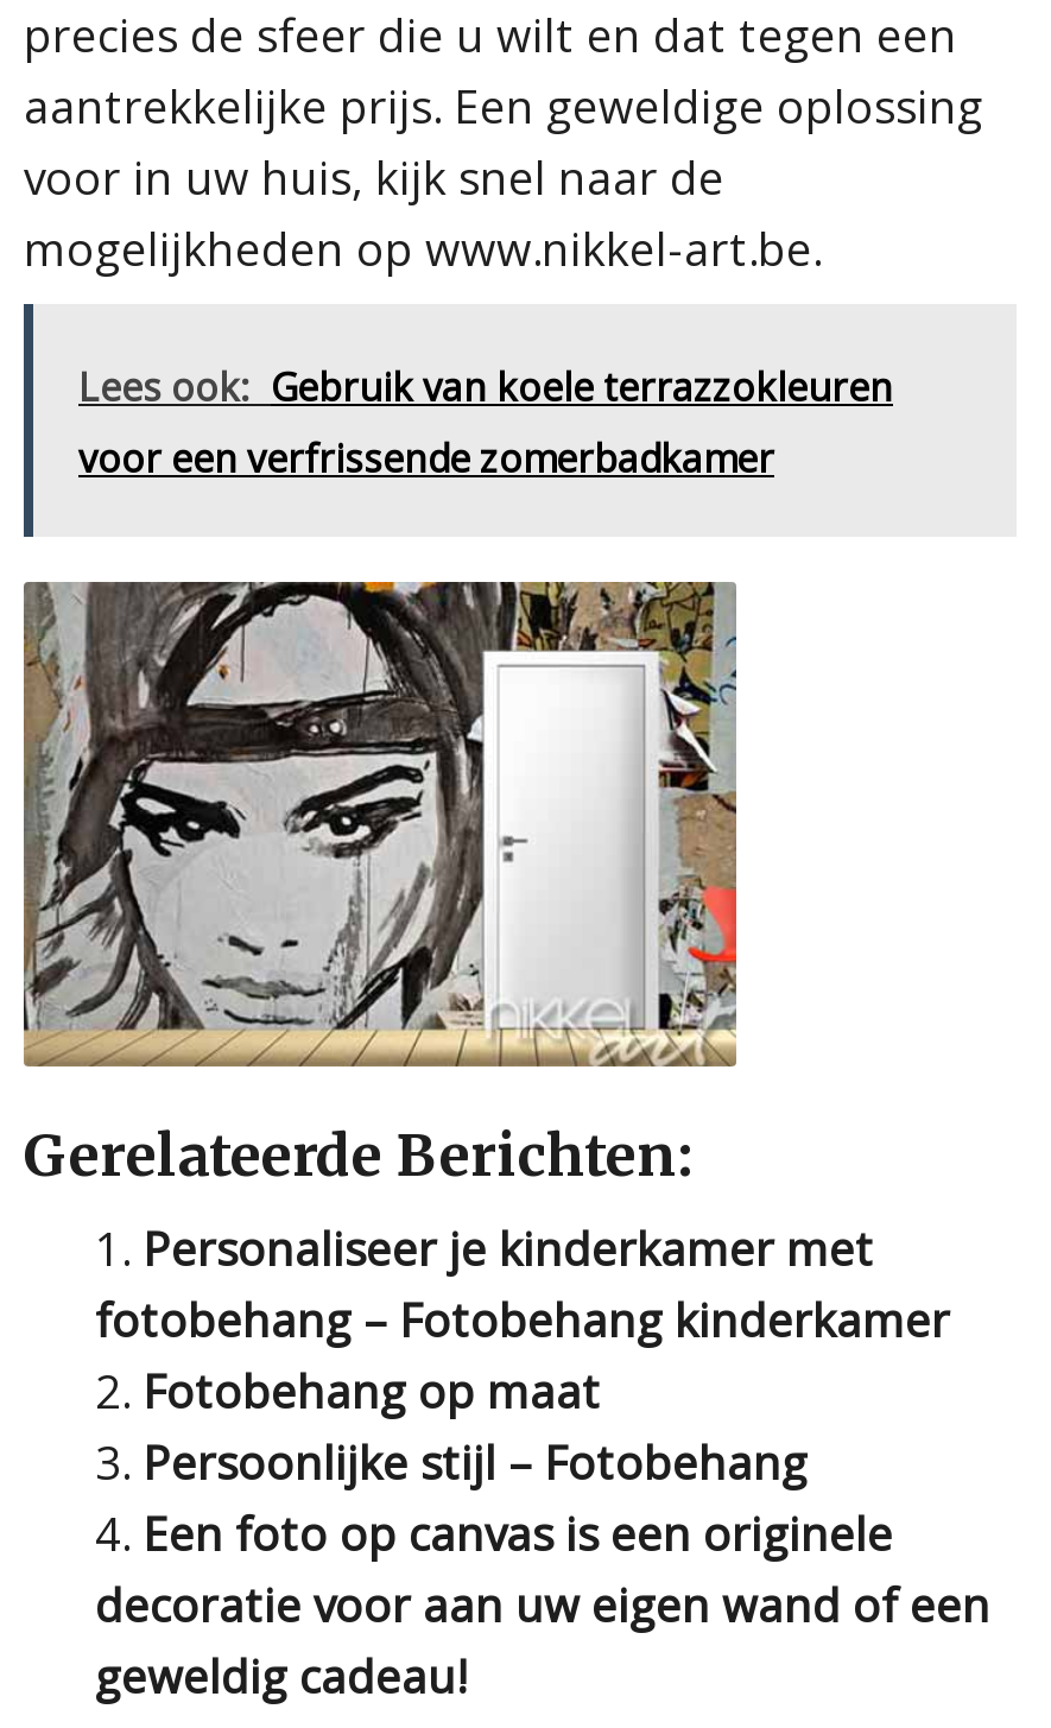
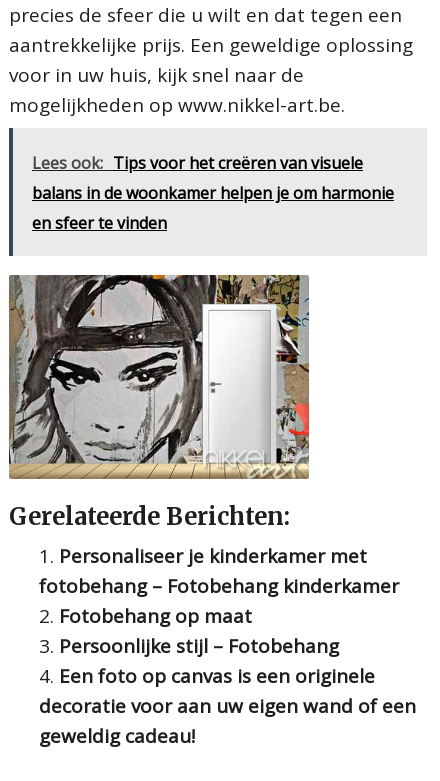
[78,362,893,485] Lees ook: Gebruik van koele terrazzokleuren | voor een verfrissende zomerbadkamer -> [32,152,394,234] Lees ook: Tips voor het creëren van visuele | balans in de woonkamer helpen je om harmonie | en sfeer te vinden

